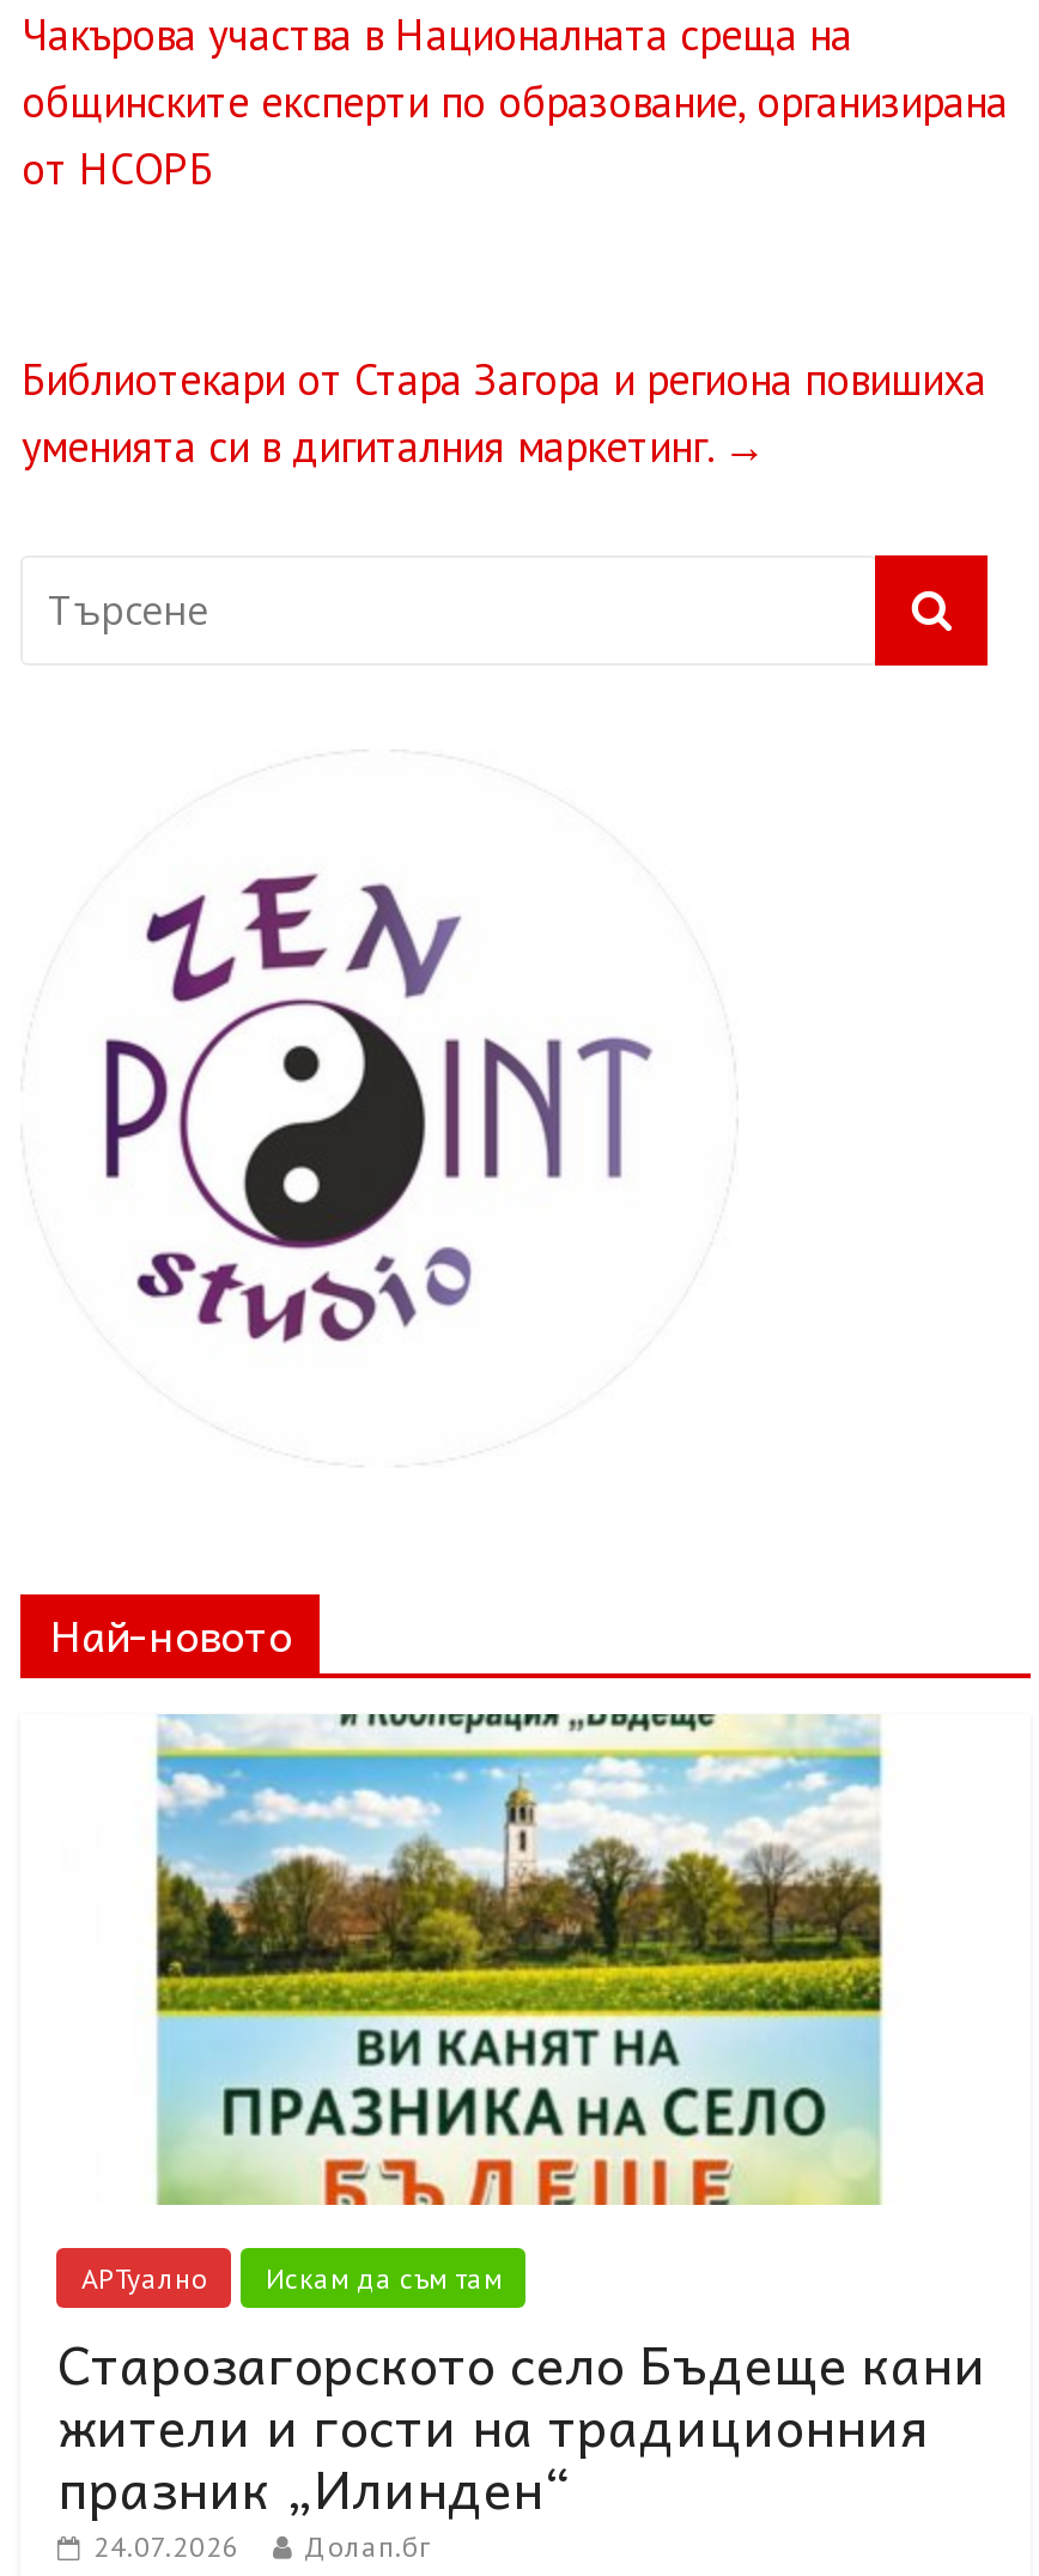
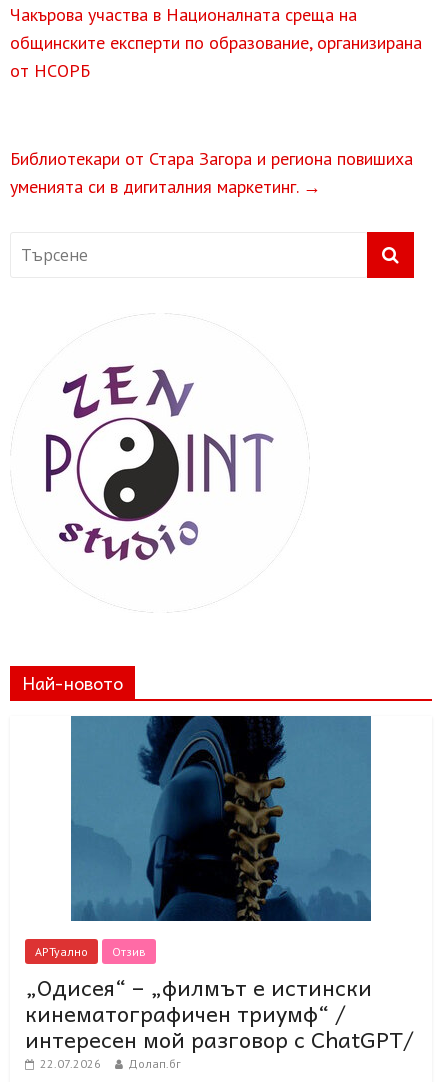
[57,1712,986,2565] [image] | Искам да съм там | Старозагорското село Бъдеще кани | жители и гости на традиционния | празник „Илинден“ | 24.07.2026 -> [25,715,414,1071] [image] | Отзив | „Одисея“ – „филмът е истински | кинематографичен триумф“ / | интересен мой разговор с ChatGPT/ | 22.07.2026

